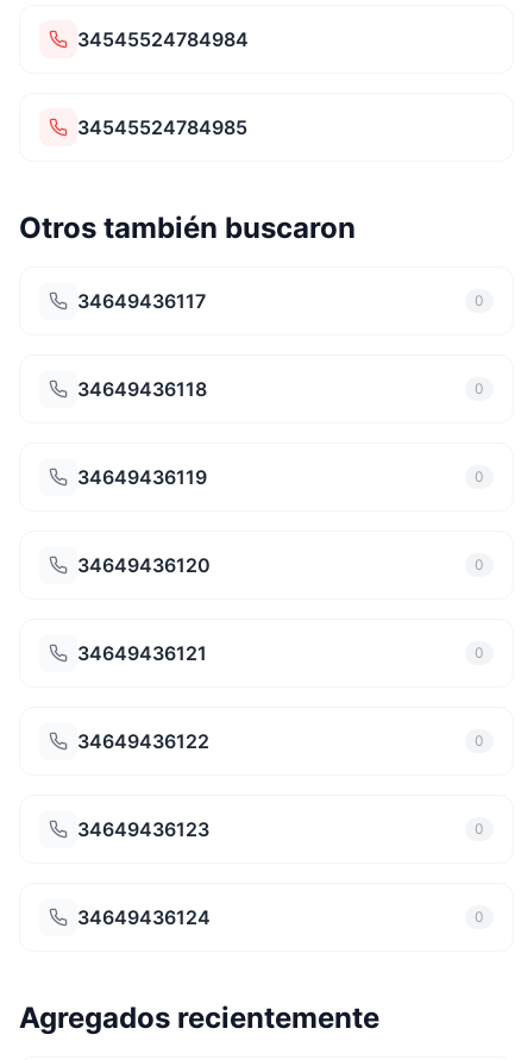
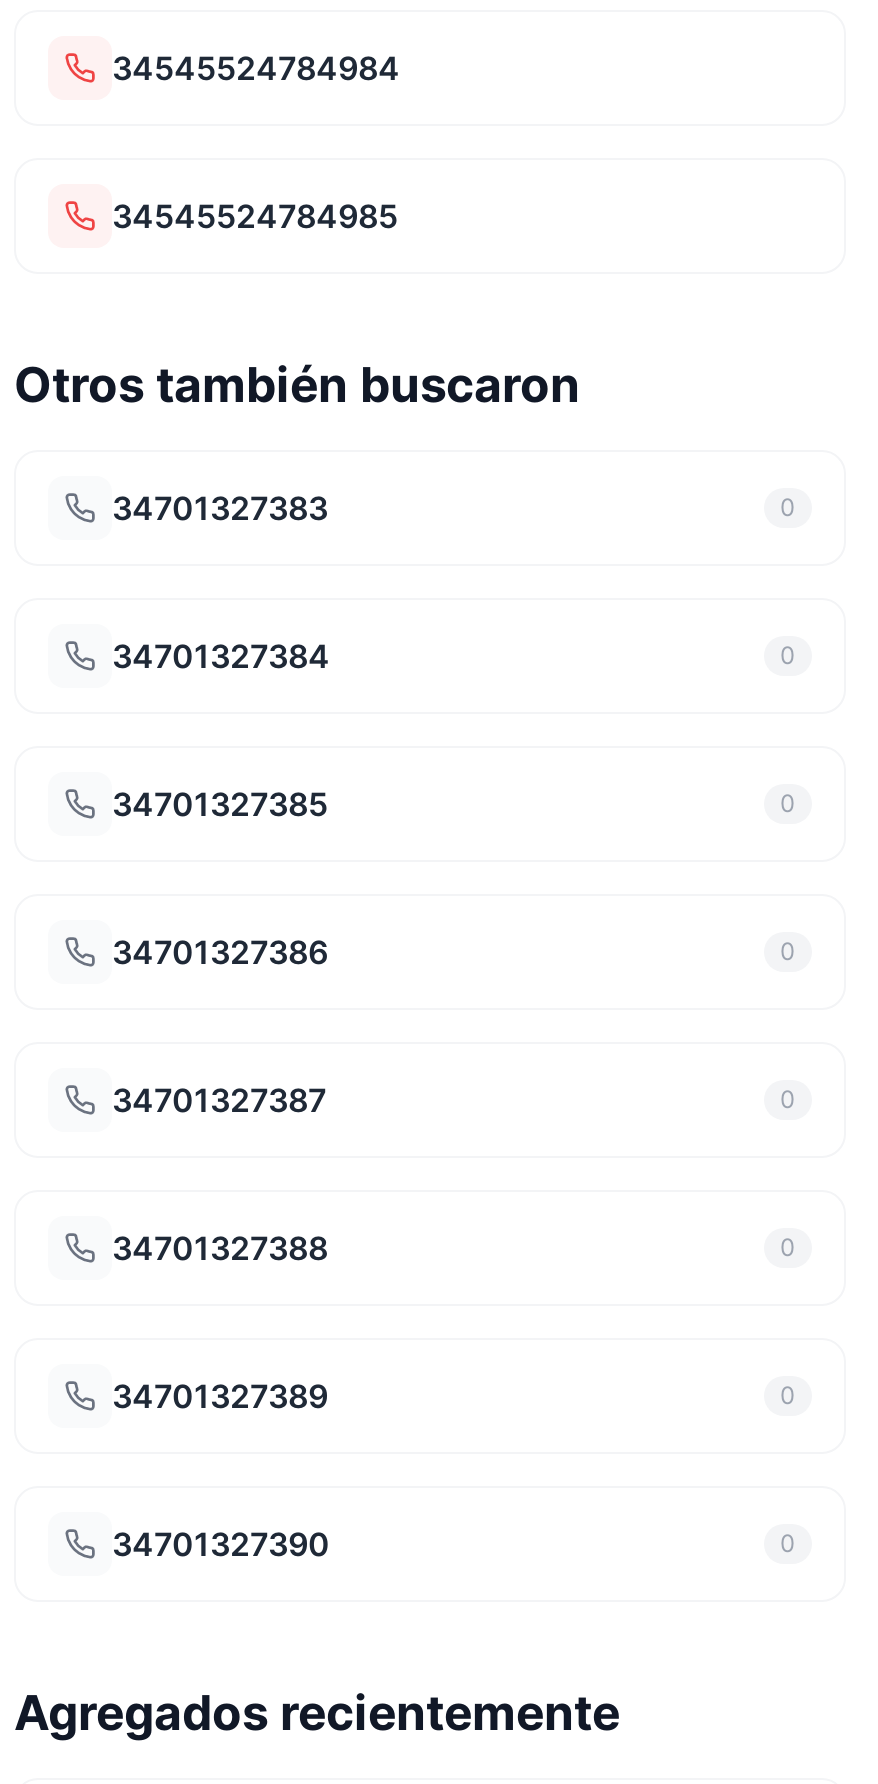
[77,289,206,313] 34649436117 -> [112,488,328,528] 34701327383
[77,377,207,401] 34649436118 -> [112,636,330,676] 34701327384
[77,465,207,489] 34649436119 -> [112,784,328,824] 34701327385
[77,553,211,577] 34649436120 -> [112,932,328,972] 34701327386
[77,641,207,665] 34649436121 -> [112,1080,326,1120] 34701327387
[77,729,209,753] 34649436122 -> [112,1228,328,1268] 34701327388
[77,817,209,841] 34649436123 -> [112,1376,328,1416] 34701327389
[77,905,211,929] 34649436124 -> [112,1524,330,1564] 34701327390

